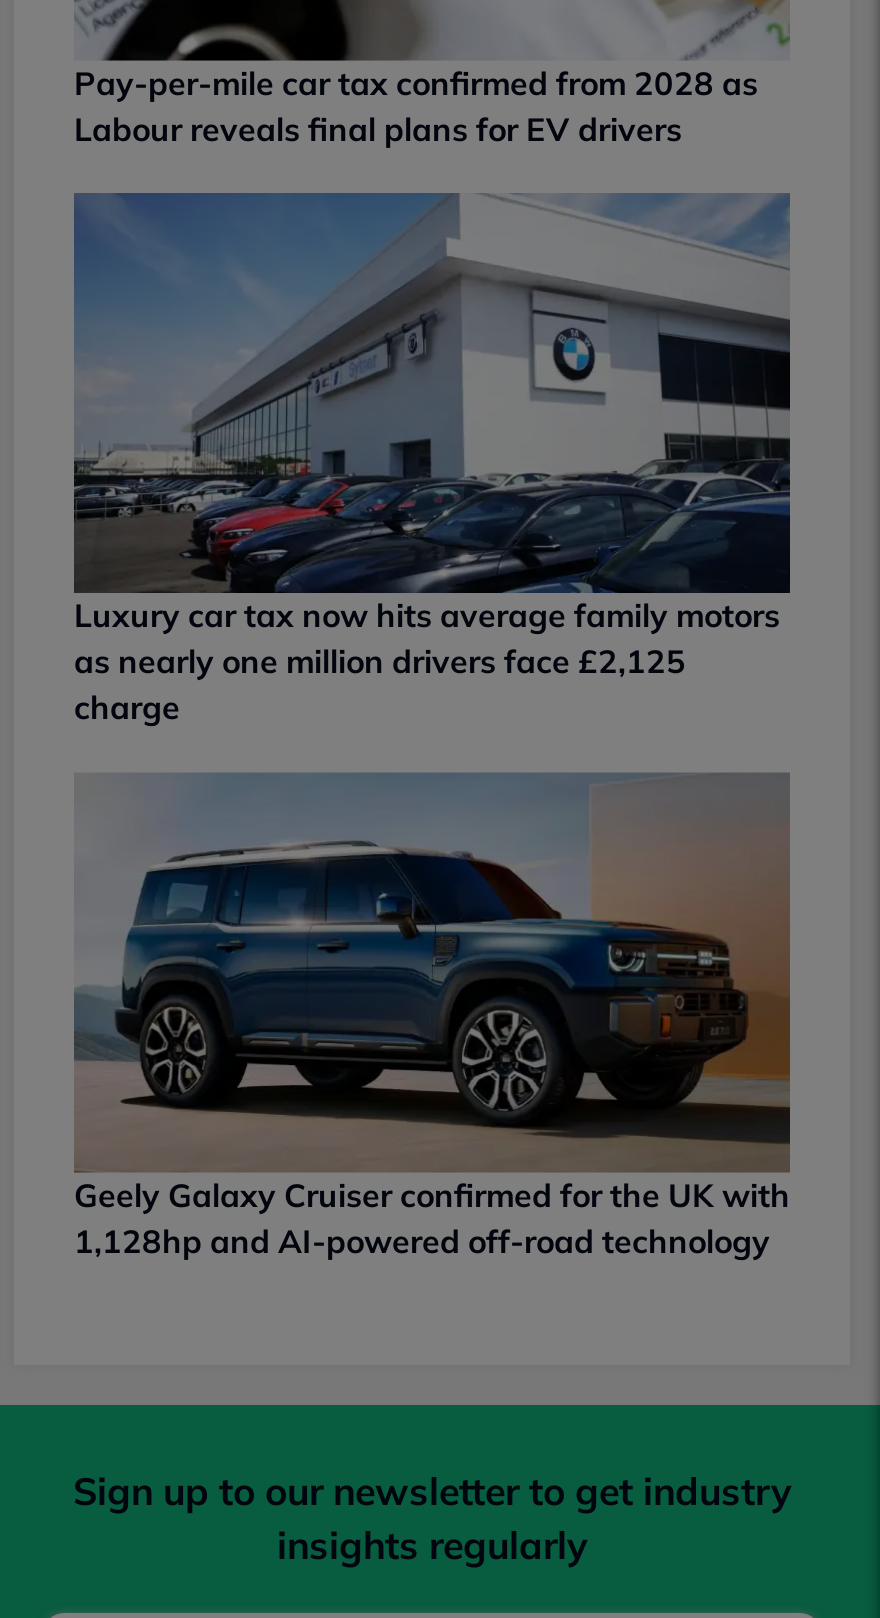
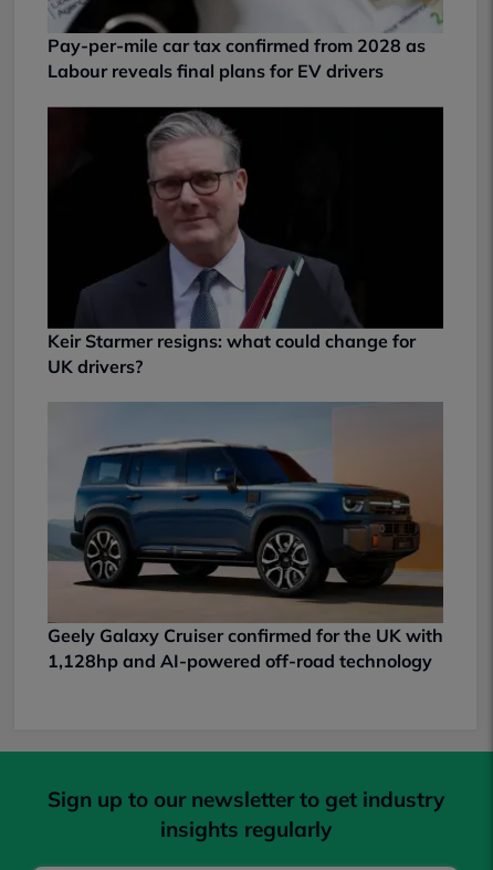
[72,192,792,728] [image] | Luxury car tax now hits average family motors | as nearly one million drivers face £2,125 | charge -> [46,106,444,377] [image] | Keir Starmer resigns: what could change for | UK drivers?

